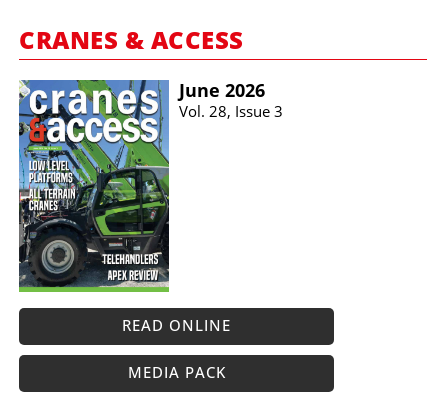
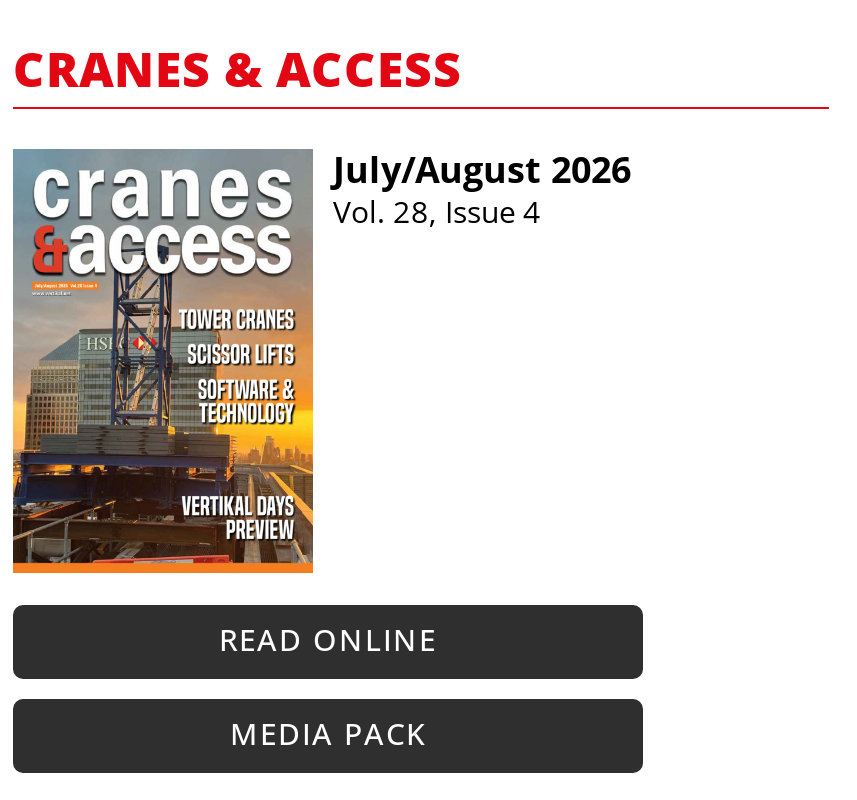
[18,78,283,293] [image] | June 2026 | Vol. 28, Issue 3 -> [11,144,631,575] [image] | July/August 2026 | Vol. 28, Issue 4

